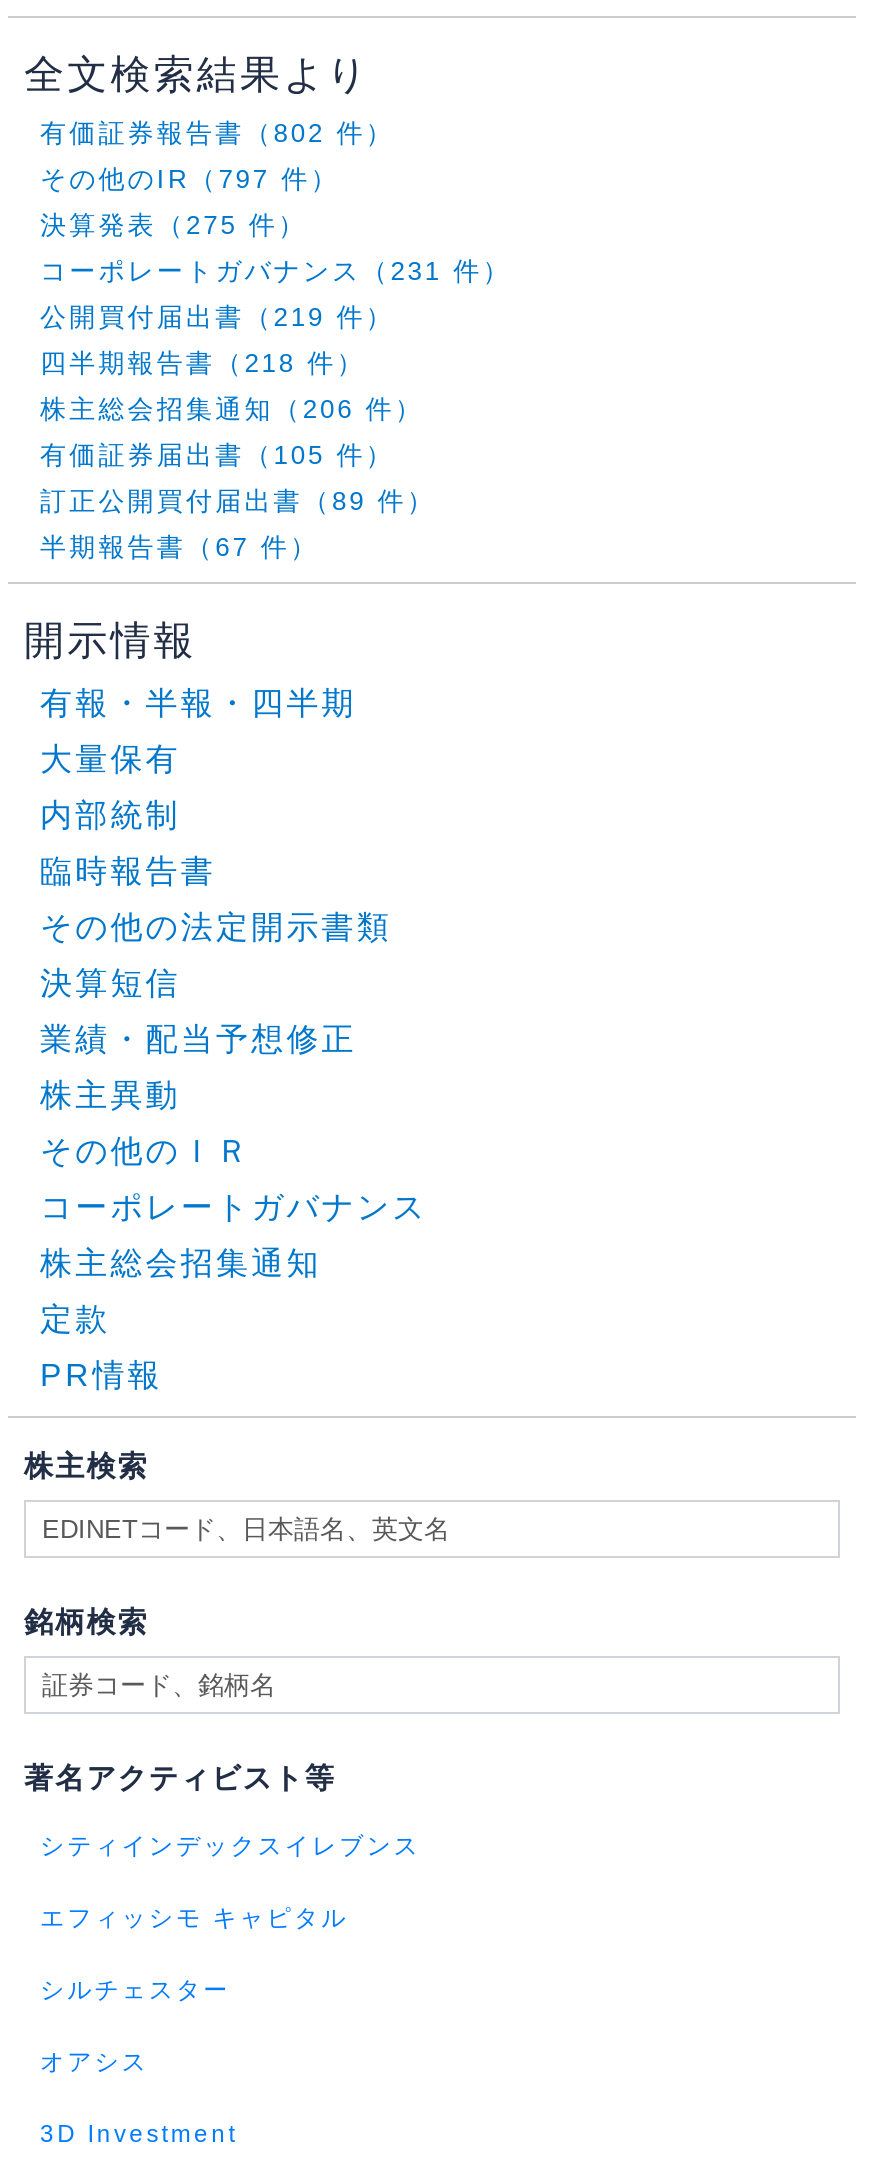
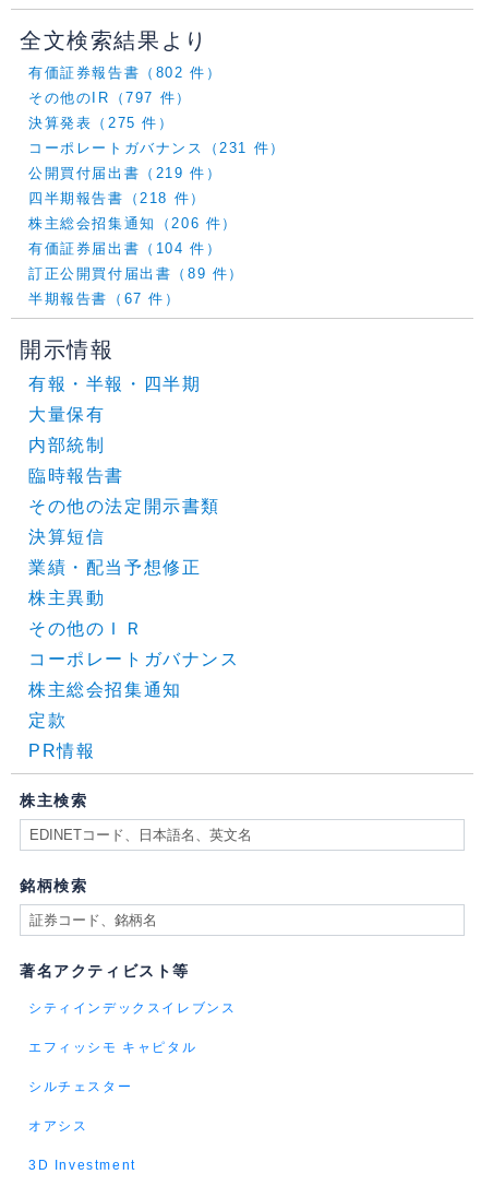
[40,440,395,470] 有価証券届出書（105 件） -> [28,240,222,256] 有価証券届出書（104 件）

